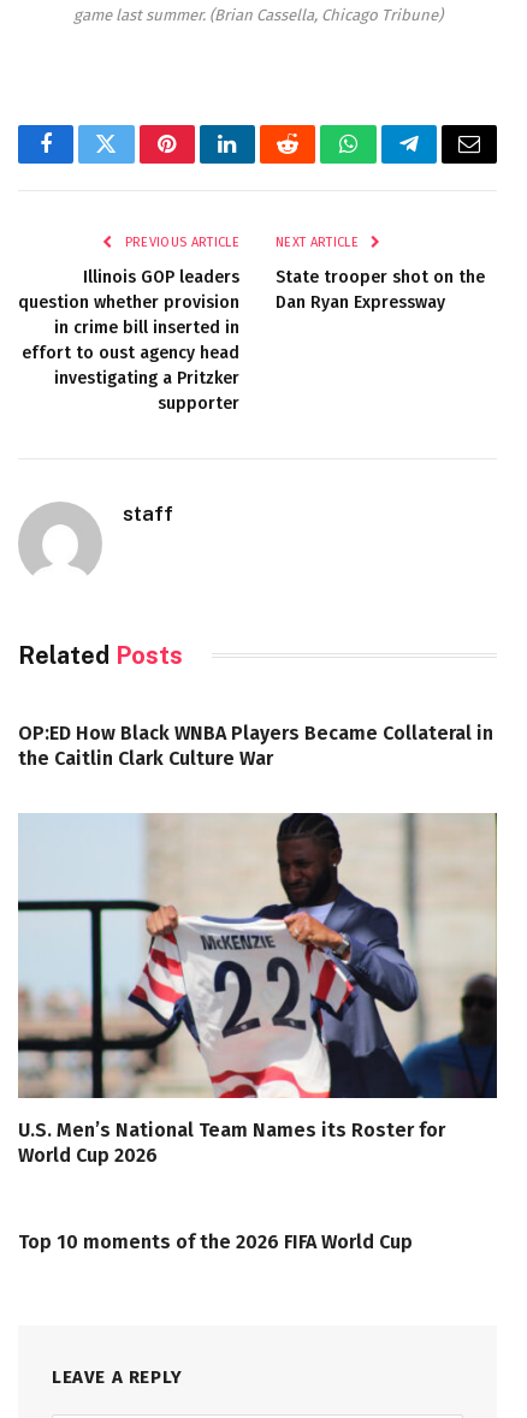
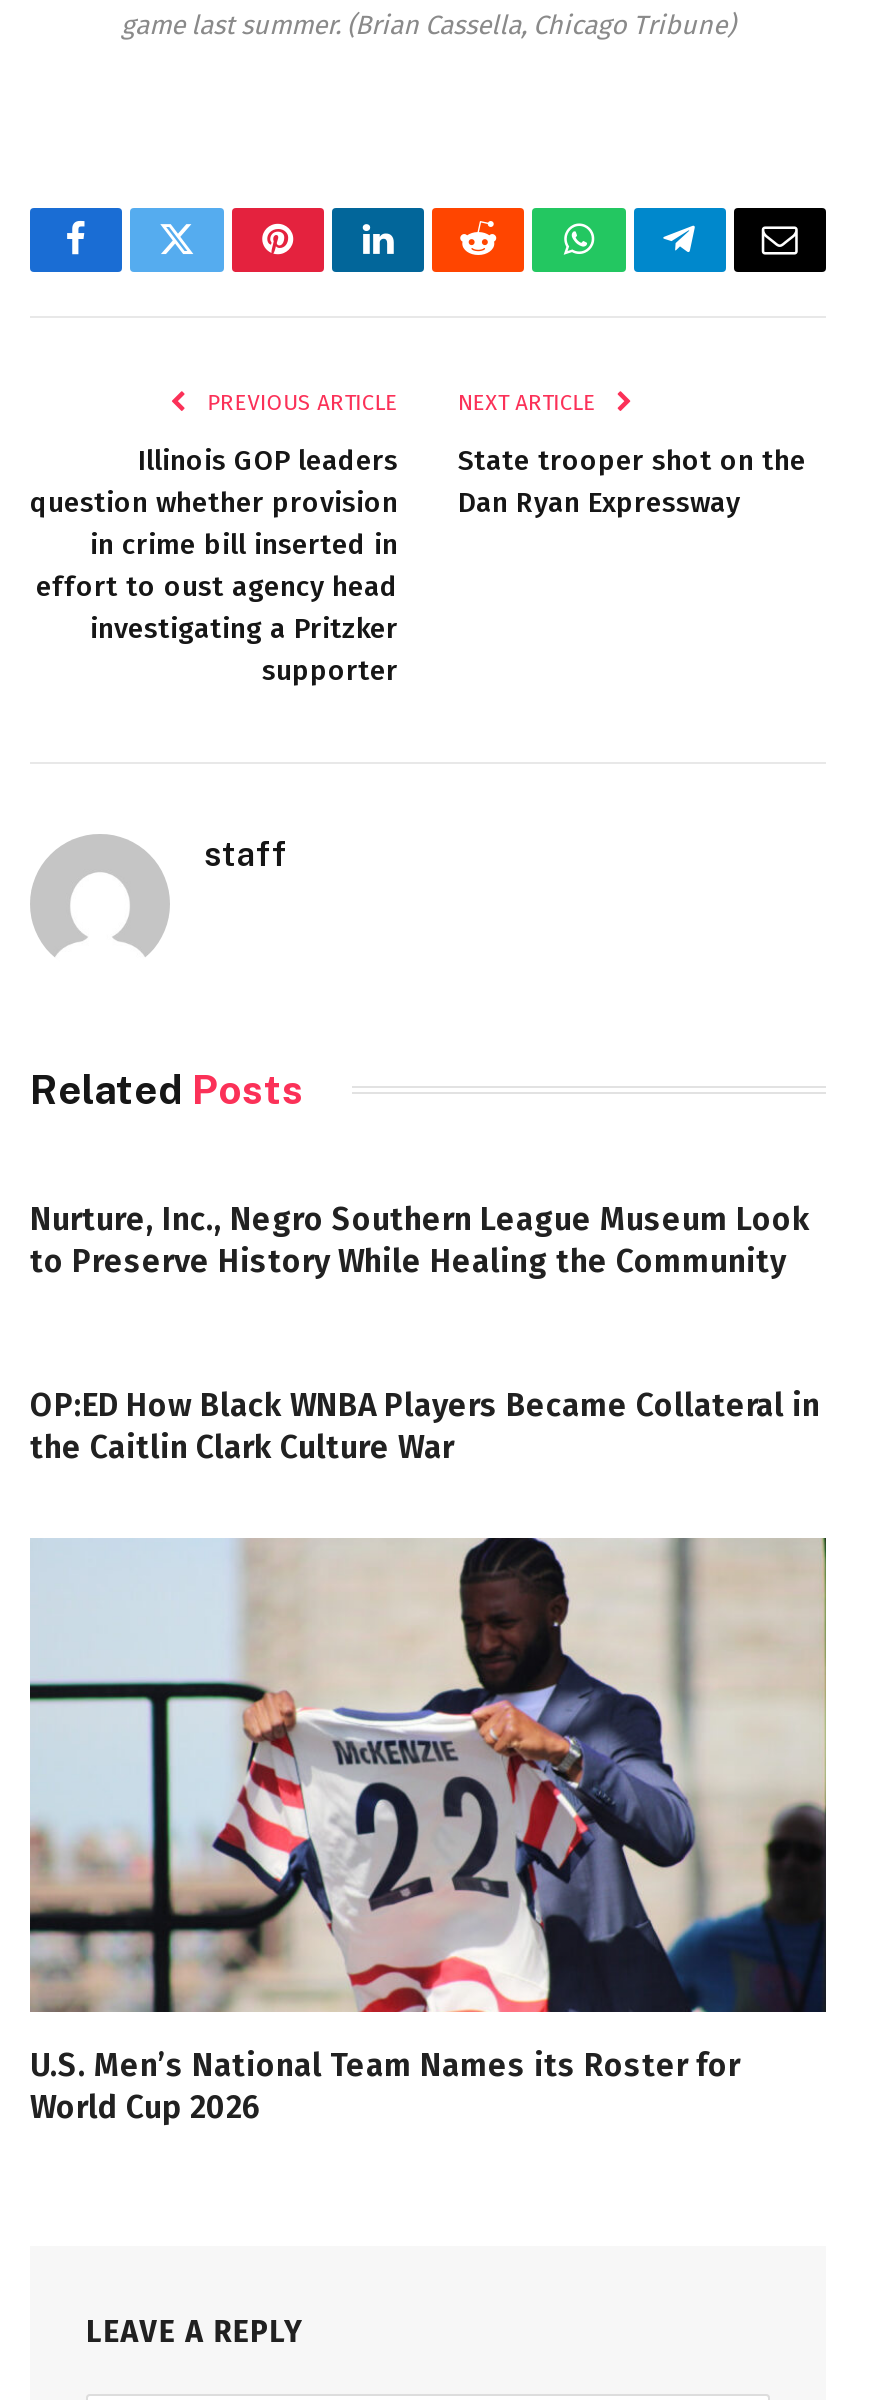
none -> [30,1199,810,1279] Nurture, Inc., Negro Southern League Museum Look | to Preserve History While Healing the Community
moved [16,721,498,1166] -> [26,1385,828,2125]: [image] | OP:ED How Black WNBA Players Became Collateral in | the Caitlin Clark Culture War | U.S. Men’s National Team Names its Roster for | World Cup 2026
[18,1230,413,1253] Top 10 moments of the 2026 FIFA World Cup -> none

